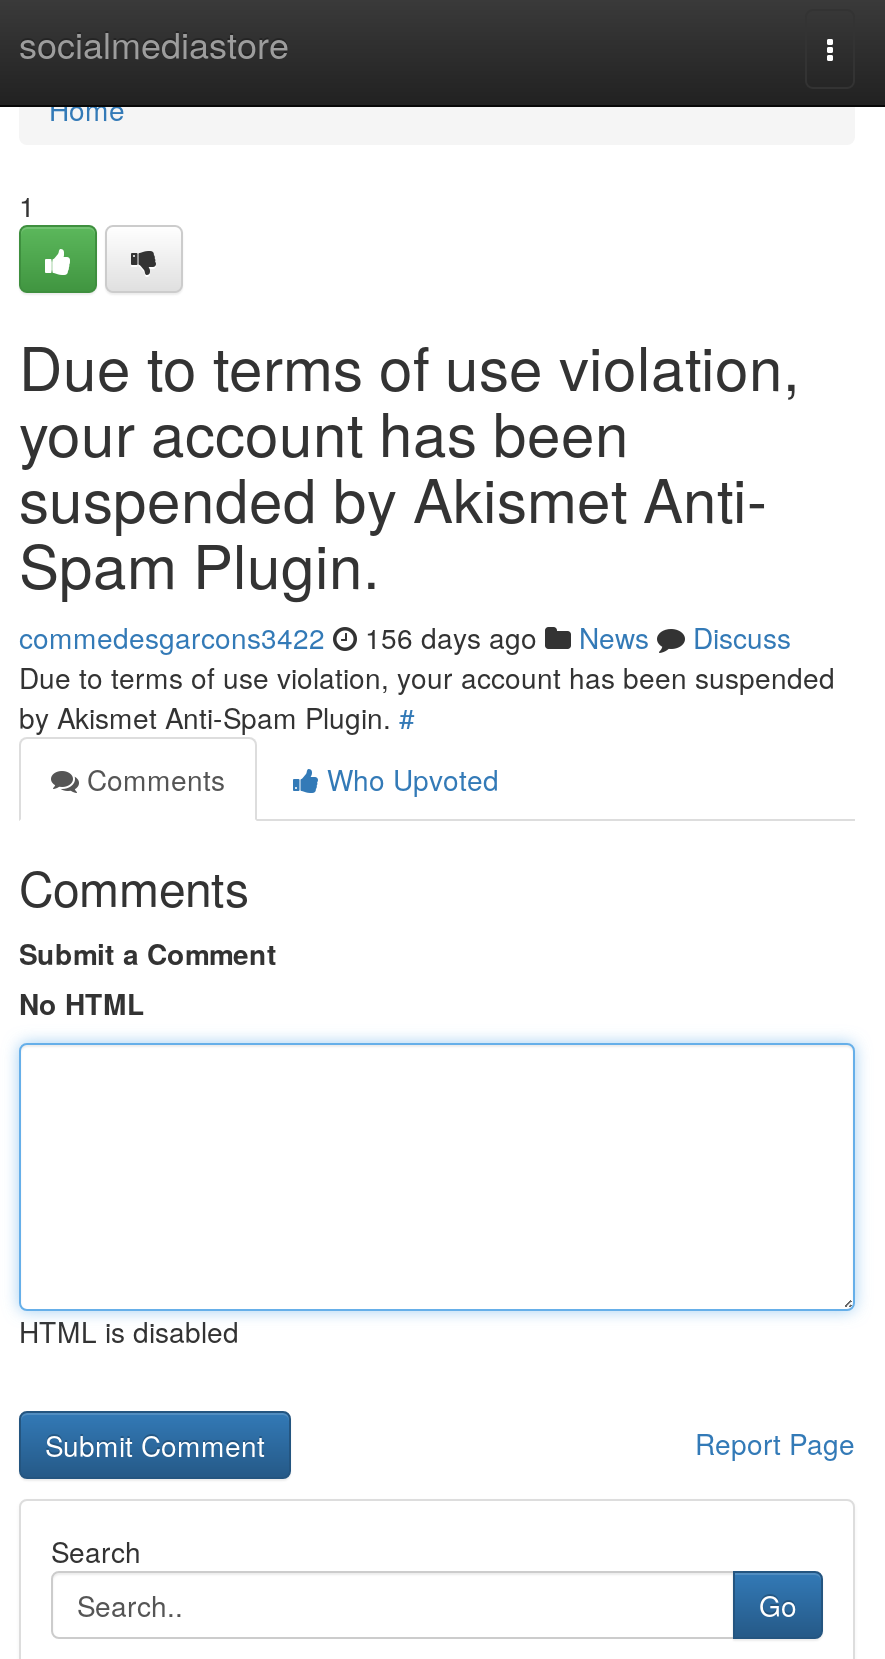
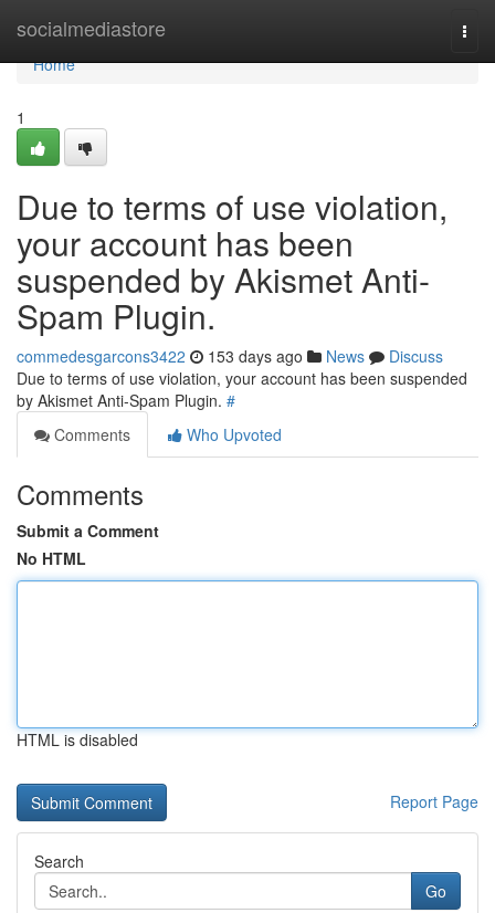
[19,617,791,657] commedesgarcons3422 156 days ago News Discuss -> [17,345,443,367] commedesgarcons3422 153 days ago News Discuss

